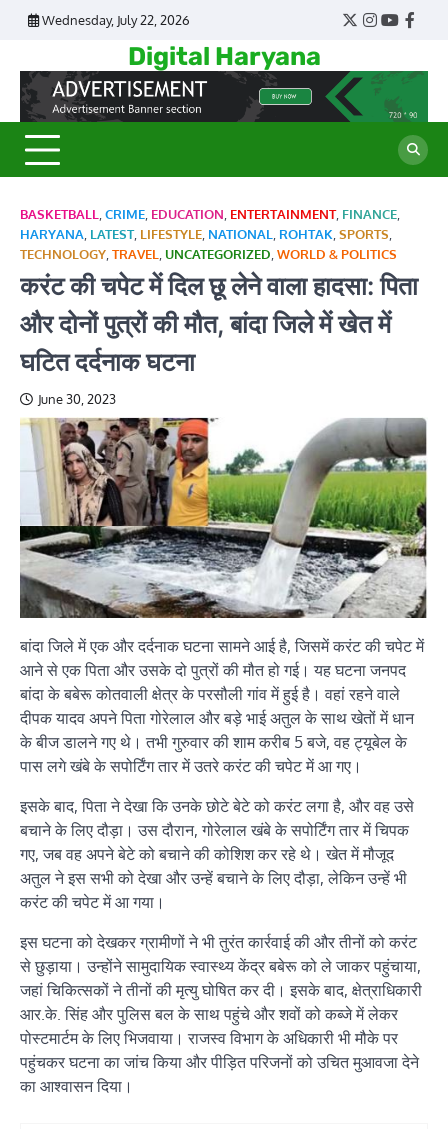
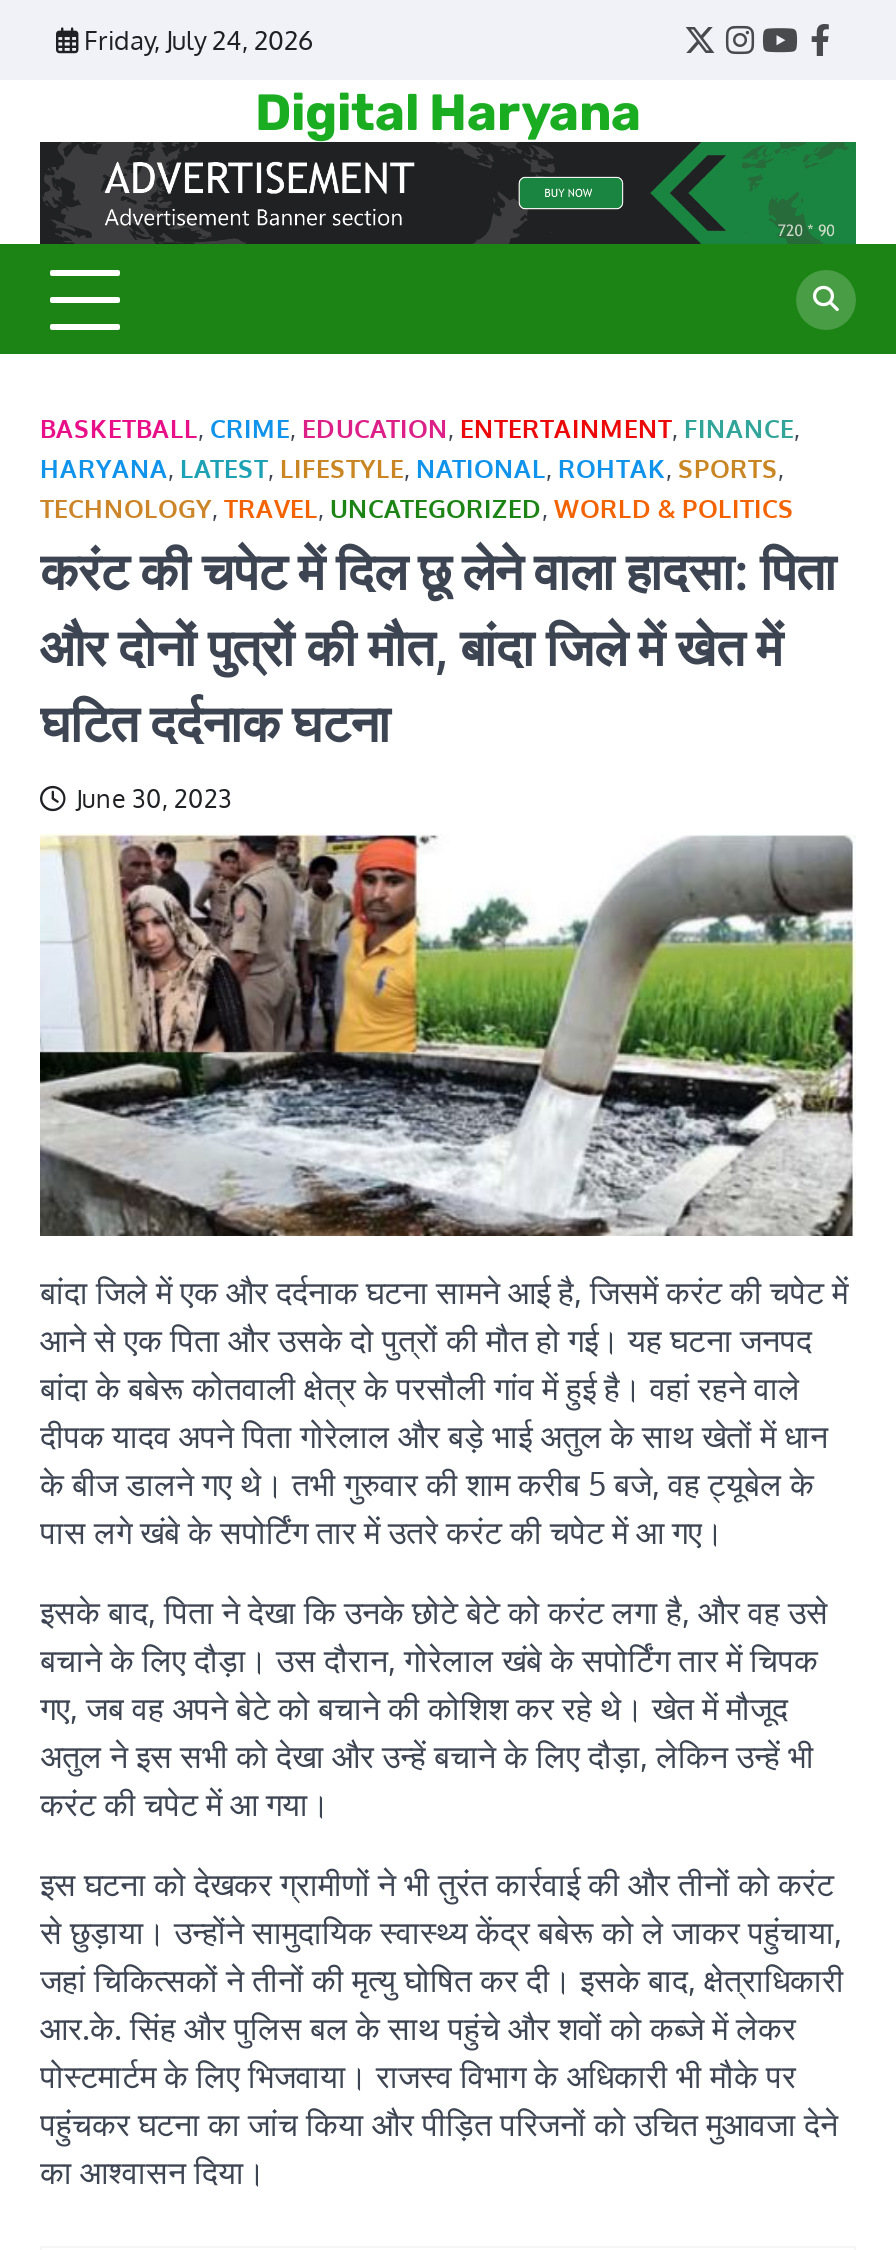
[42,12,190,28] Wednesday, July 22, 2026 -> [84,24,314,56] Friday, July 24, 2026

